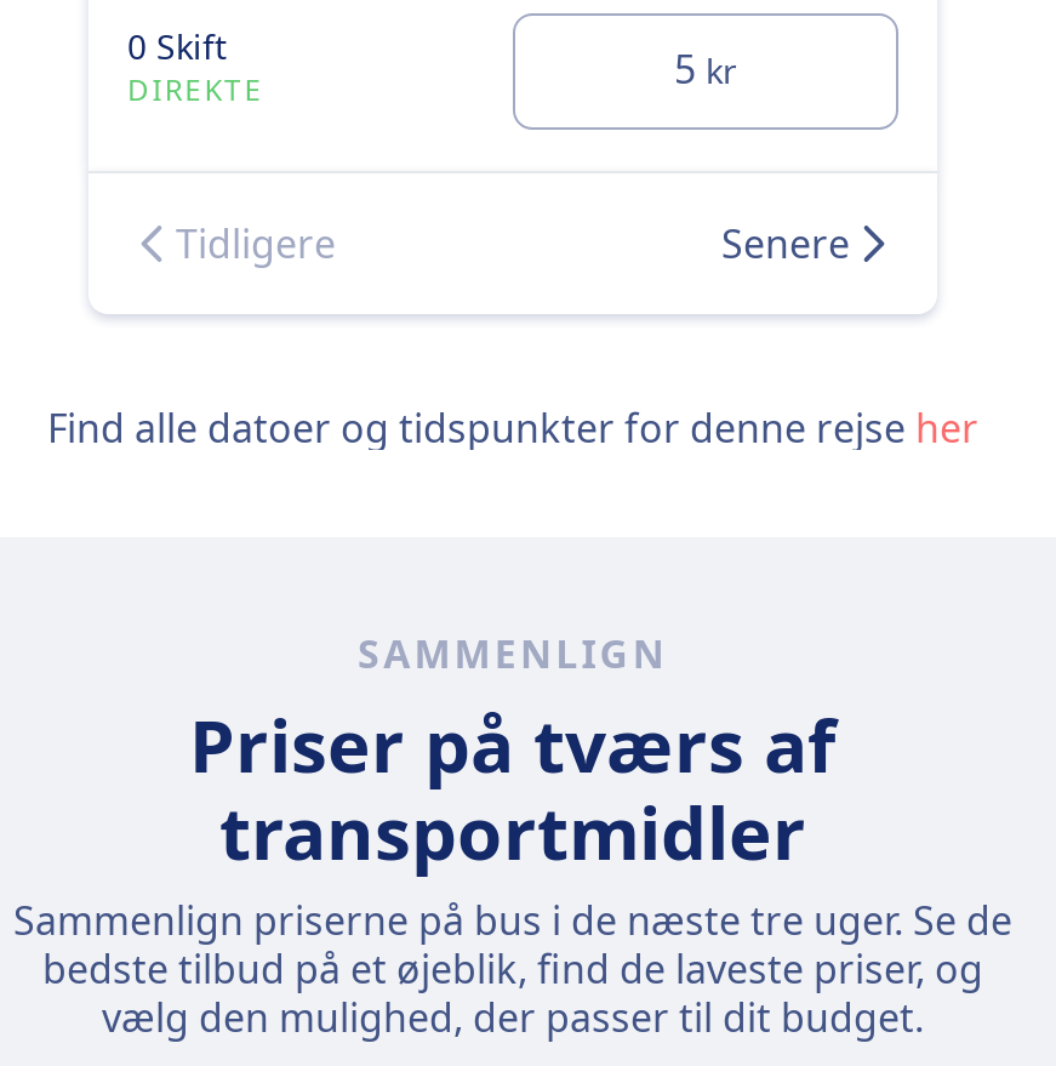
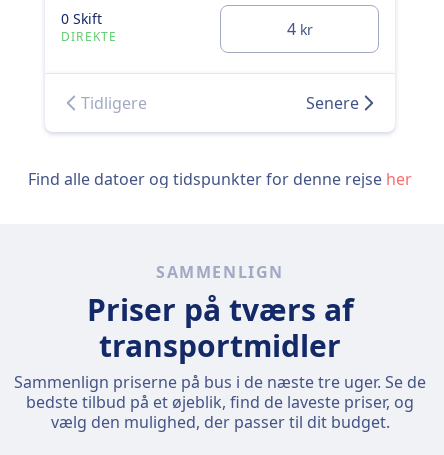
[674,43,737,97] 5 kr -> [286,18,312,40] 4 kr

